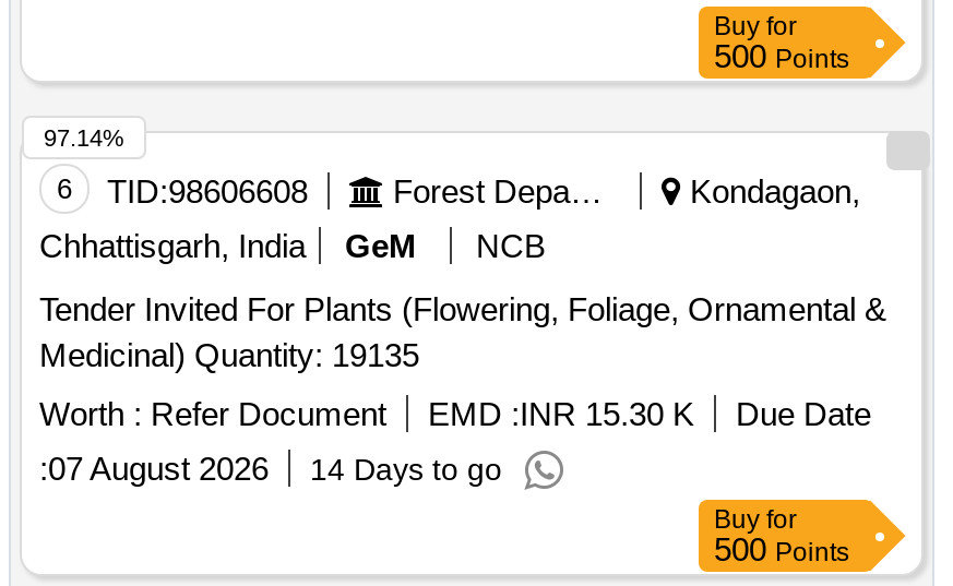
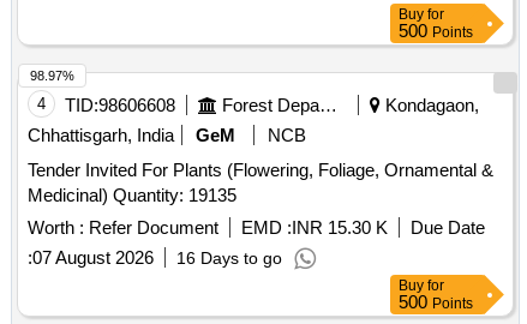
[44,125,124,151] 97.14% -> [30,69,74,83] 98.97%
[57,173,308,210] 6 TID:98606608 -> [37,95,175,115] 4 TID:98606608
[39,450,502,487] :07 August 2026 14 Days to go -> [28,247,282,268] :07 August 2026 16 Days to go

